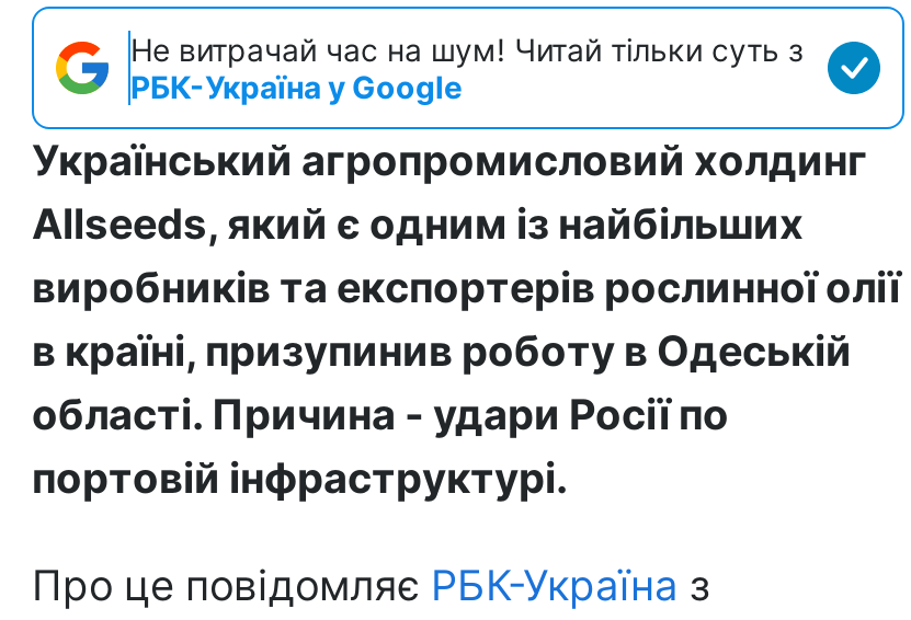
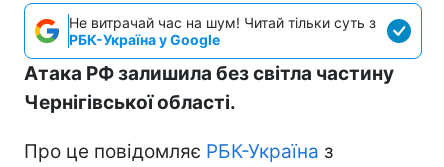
[32,136,900,504] Український агропромисловий холдинг | Allseeds, який є одним із найбільших | виробників та експортерів рослинної олії | в країні, призупинив роботу в Одеській | області. Причина - удари Росії по | портовій інфраструктурі. -> [24,62,394,114] Атака РФ залишила без світла частину | Чернігівської області.

